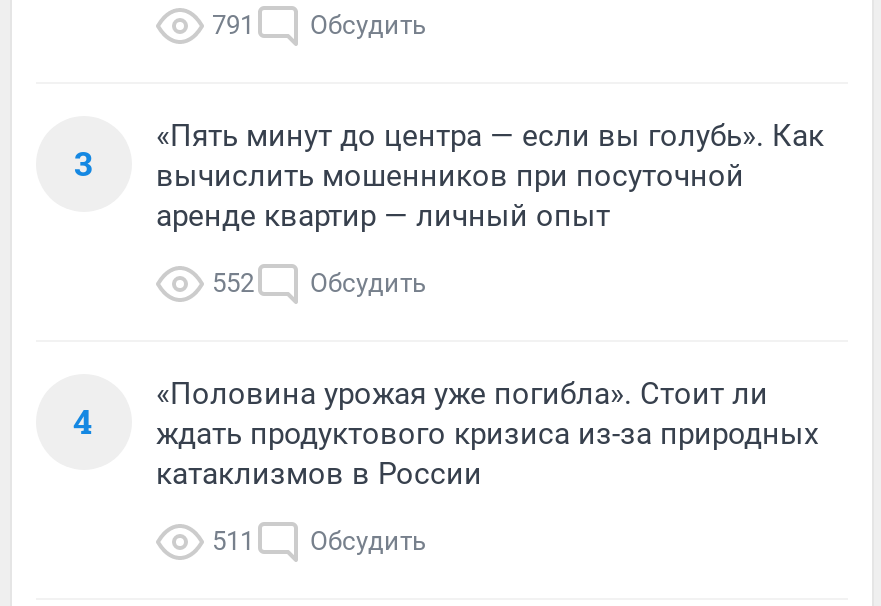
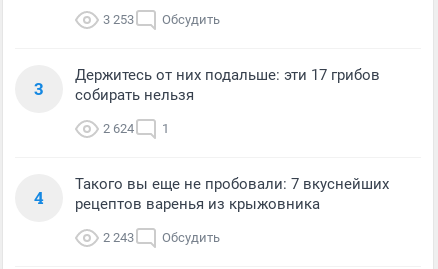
[212,11,426,41] 791 Обсудить -> [103,12,220,27] 3 253 Обсудить
[156,119,824,235] «Пять минут до центра — если вы голубь». Как | вычислить мошенников при посуточной | аренде квартир — личный опыт -> [75,66,380,104] Держитесь от них подальше: эти 17 грибов | собирать нельзя
[212,269,426,299] 552 | Обсудить -> [103,121,169,136] 2 624 | 1
[156,377,818,493] «Половина урожая уже погибла». Стоит ли | ждать продуктового кризиса из-за природных | катаклизмов в России -> [75,175,389,213] Такого вы еще не пробовали: 7 вкуснейших | рецептов варенья из крыжовника
[212,527,426,557] 511 Обсудить -> [103,230,220,245] 2 243 Обсудить

